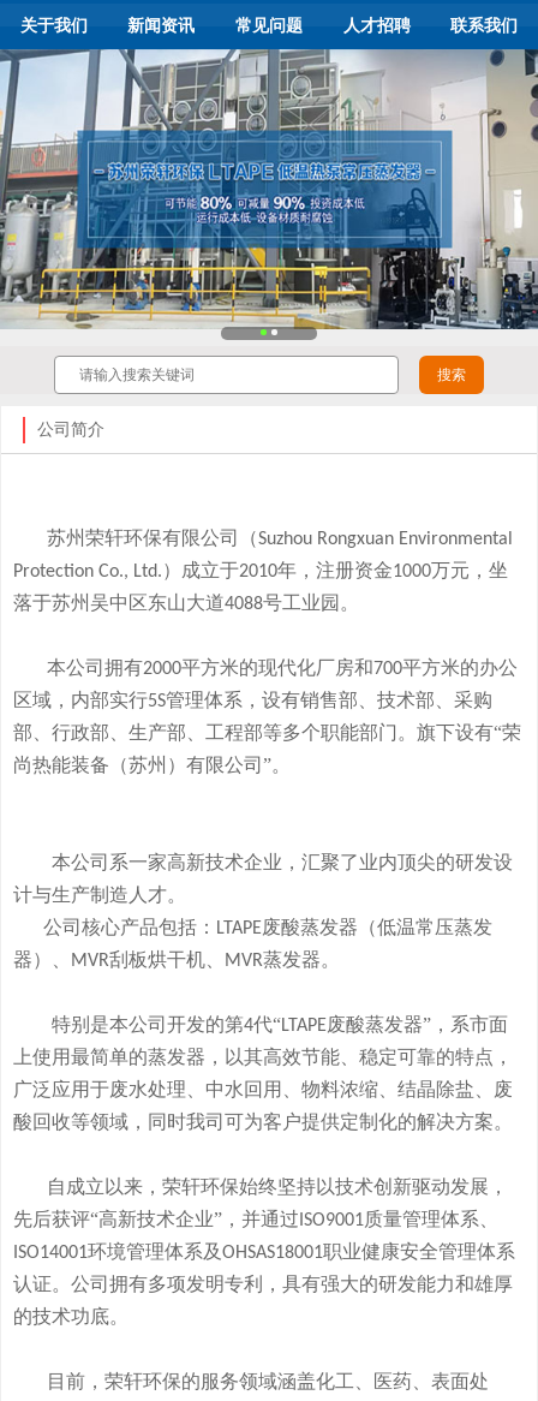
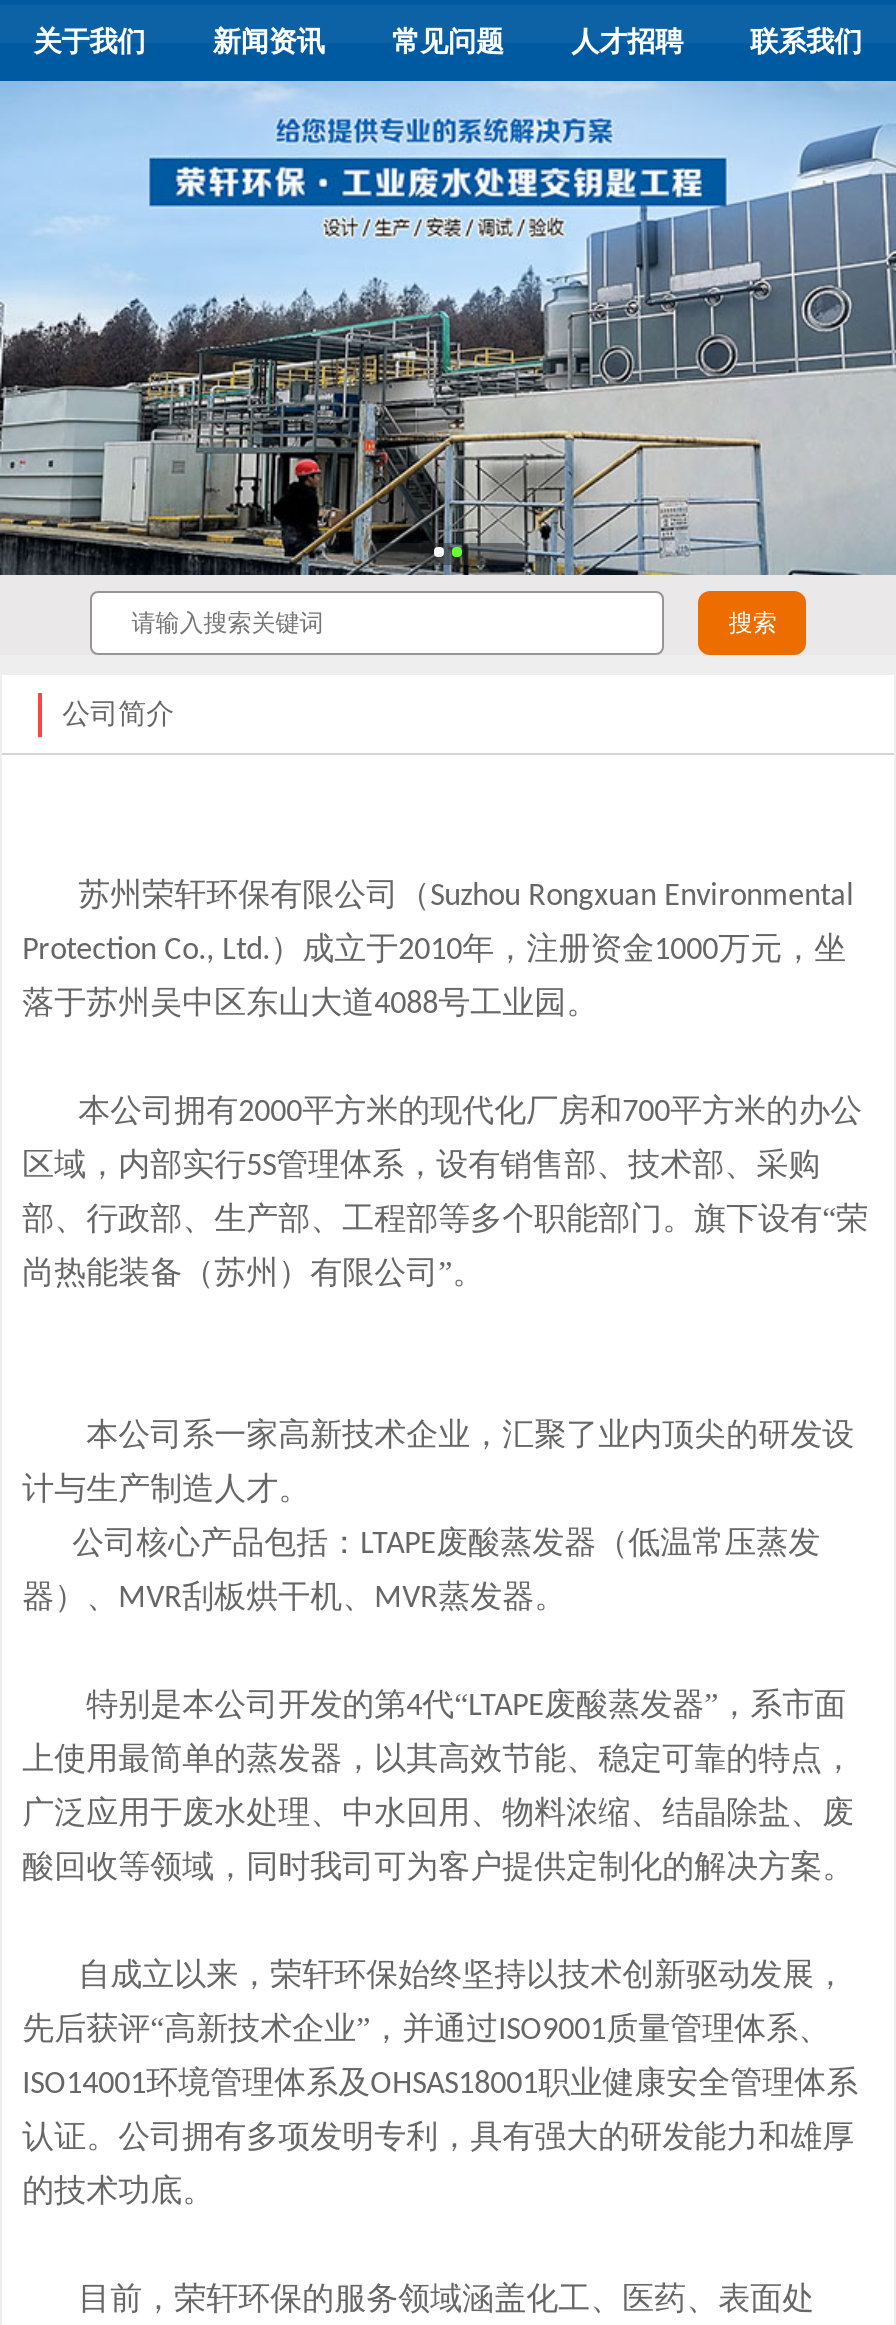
[4,49,534,346] [image] -> [6,79,890,577] [image]

